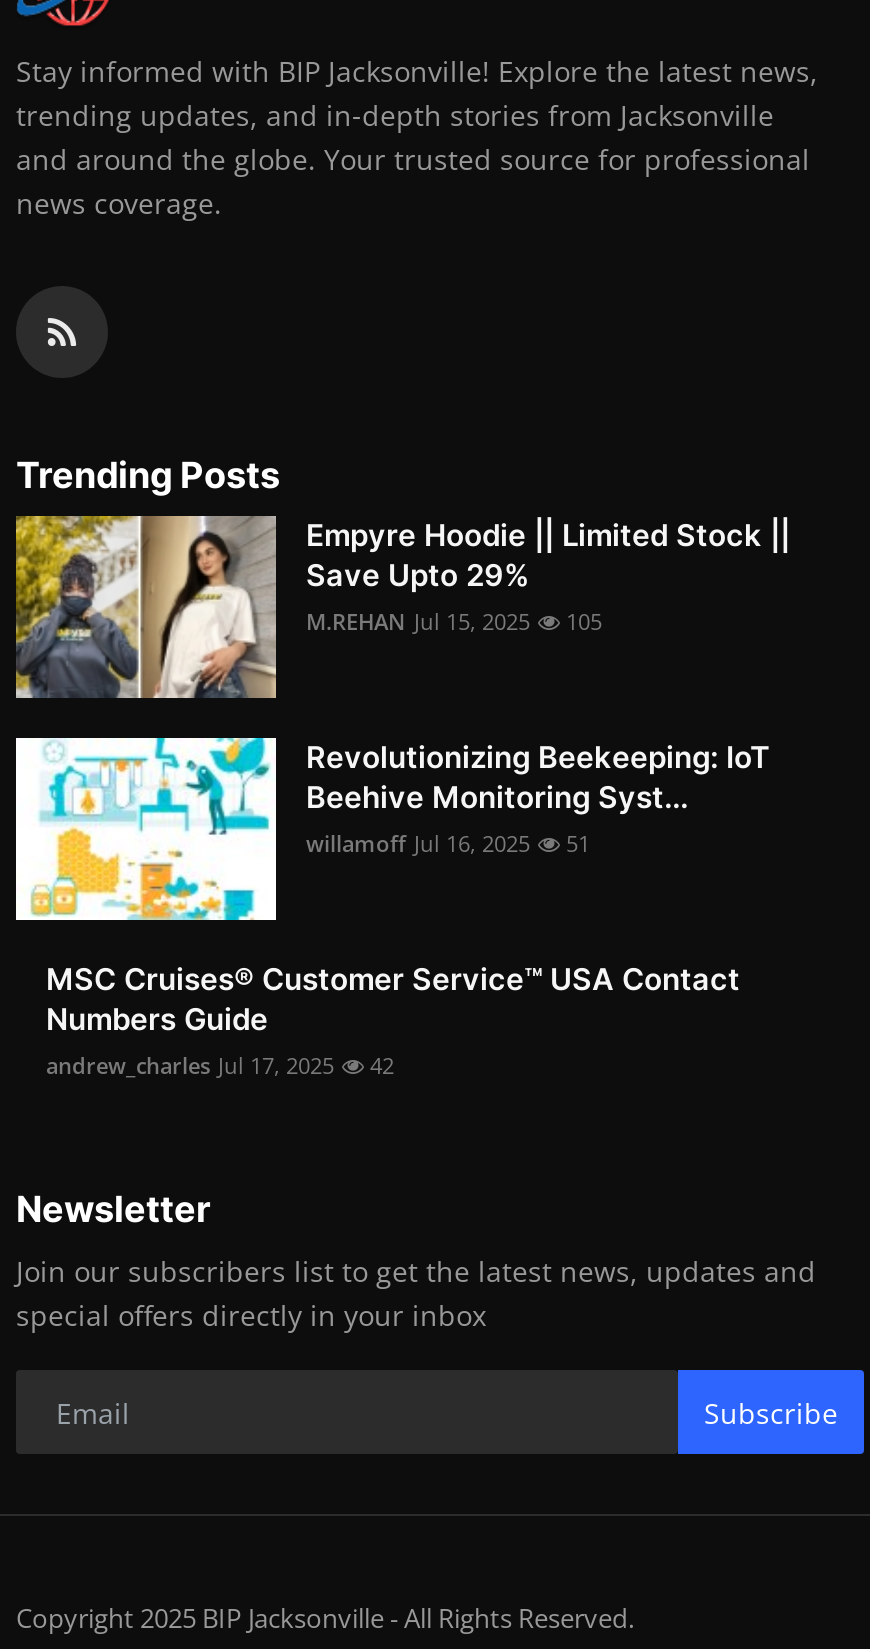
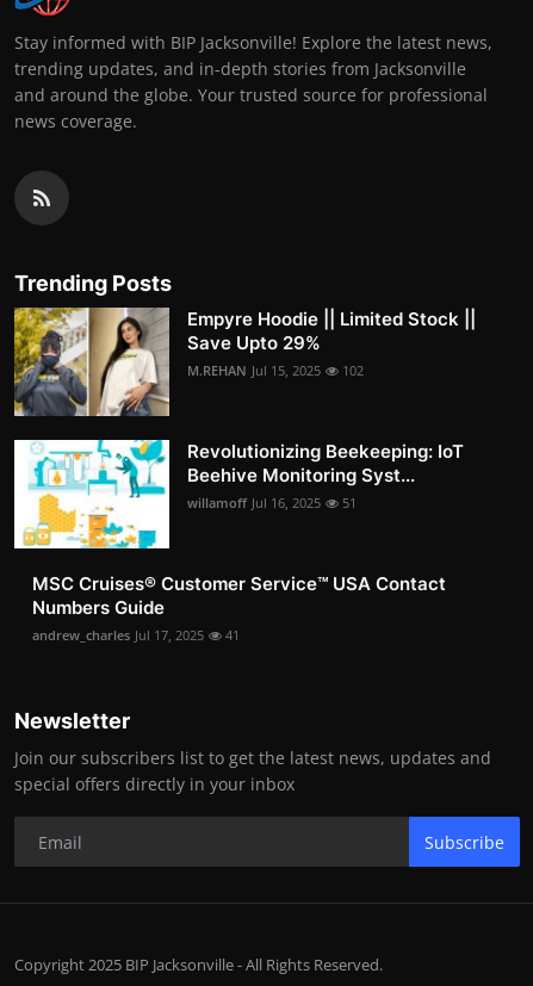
[306,607,602,637] M.REHAN Jul 15, 2025 105 -> [187,362,364,380] M.REHAN Jul 15, 2025 102
[46,1051,394,1081] andrew_charles Jul 17, 2025 42 -> [32,627,240,644] andrew_charles Jul 17, 2025 41

